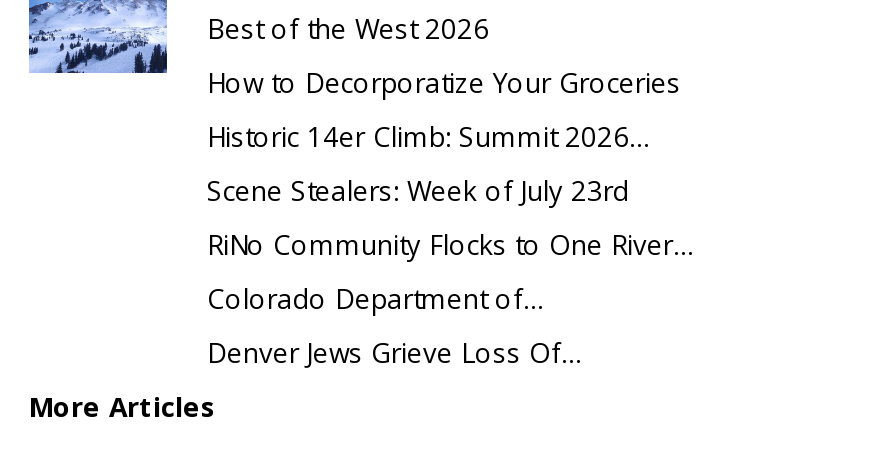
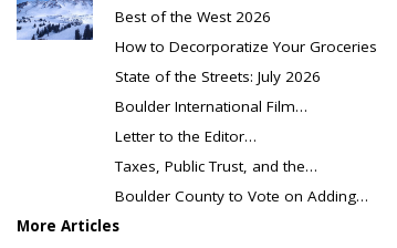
[207,119,651,155] Historic 14er Climb: Summit 2026… -> [115,66,321,86] State of the Streets: July 2026
[207,173,629,209] Scene Stealers: Week of July 23rd -> [115,96,307,116] Boulder International Film…
[207,227,695,263] RiNo Community Flocks to One River… -> [115,126,257,146] Letter to the Editor…
[207,281,545,317] Colorado Department of… -> [115,156,317,176] Taxes, Public Trust, and the…
[207,335,583,371] Denver Jews Grieve Loss Of… -> [115,186,368,205] Boulder County to Vote on Adding…

